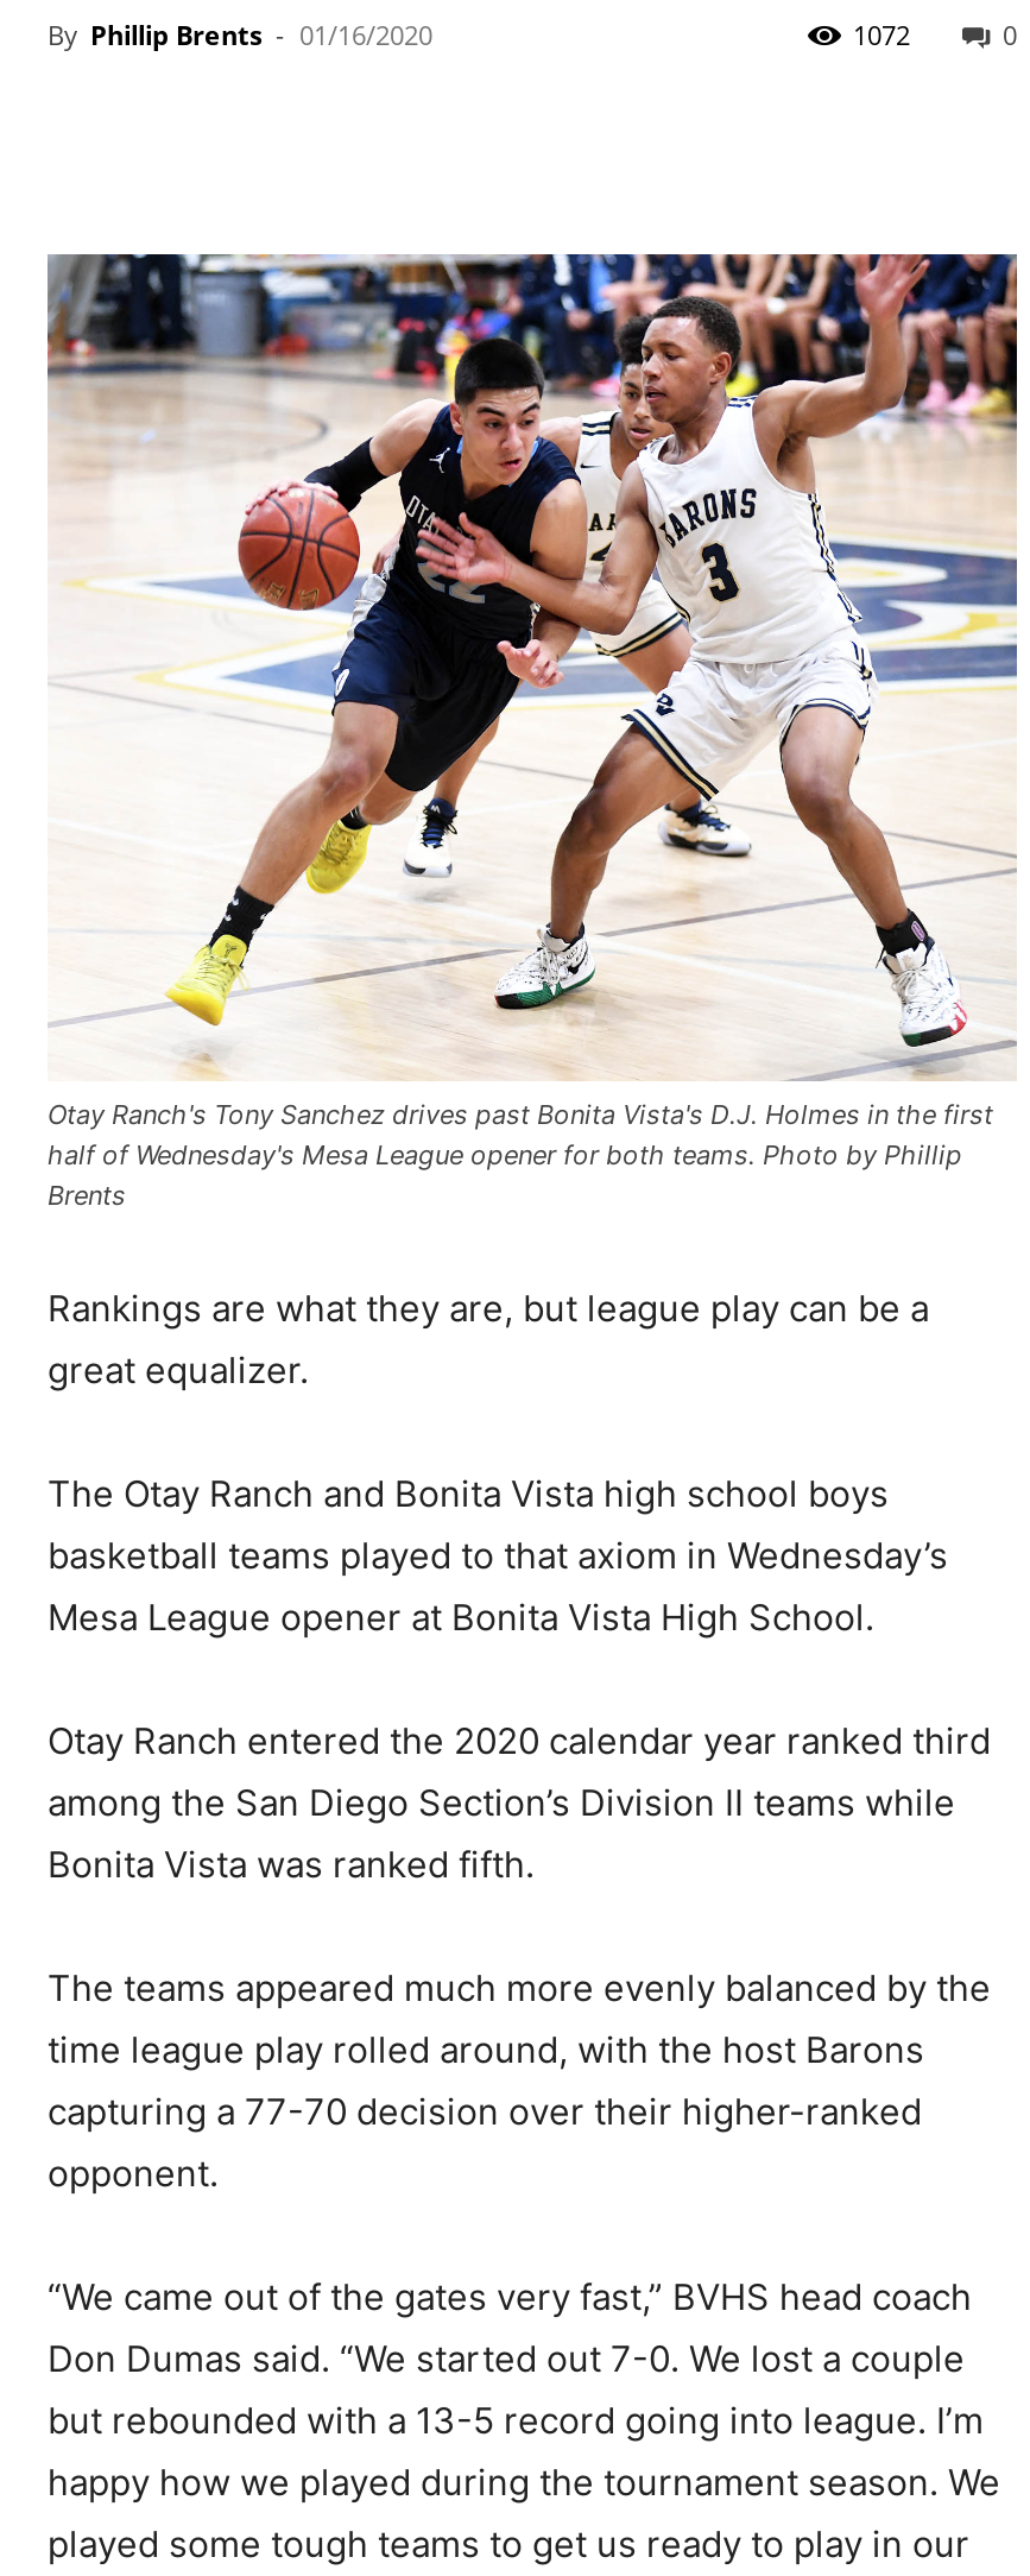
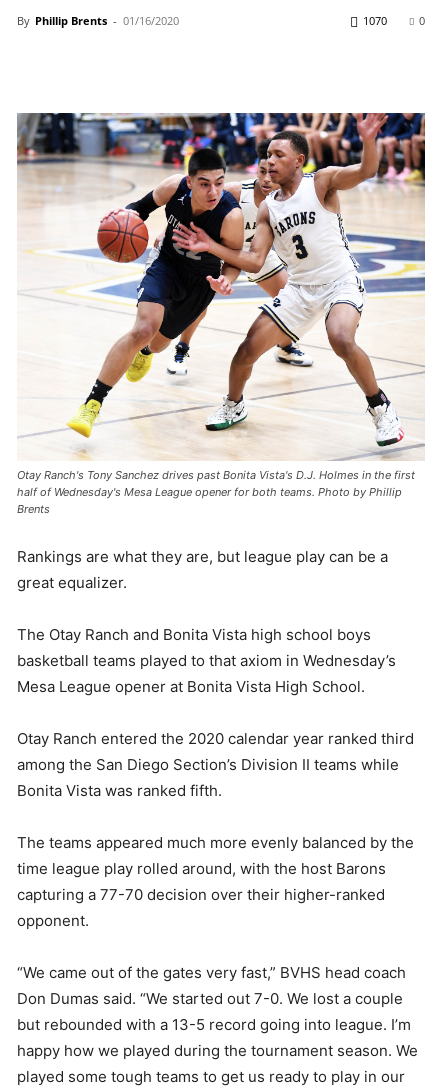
[853,17,910,52] 1072 -> [363,13,387,28] 1070

